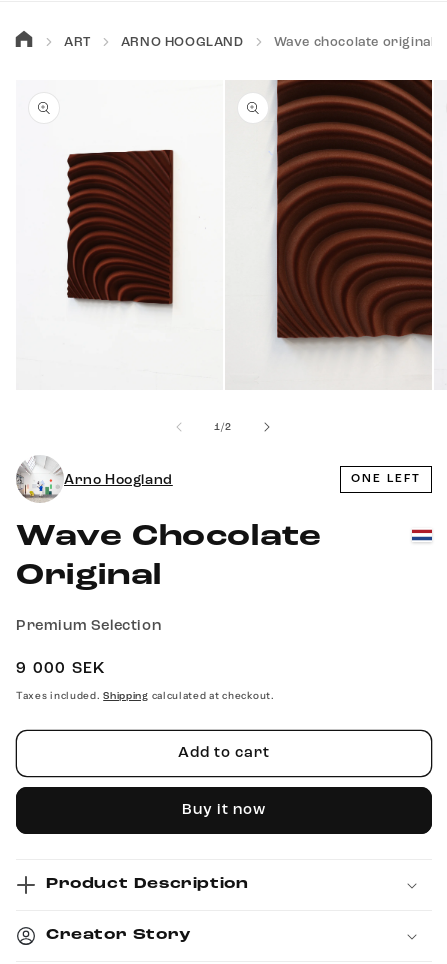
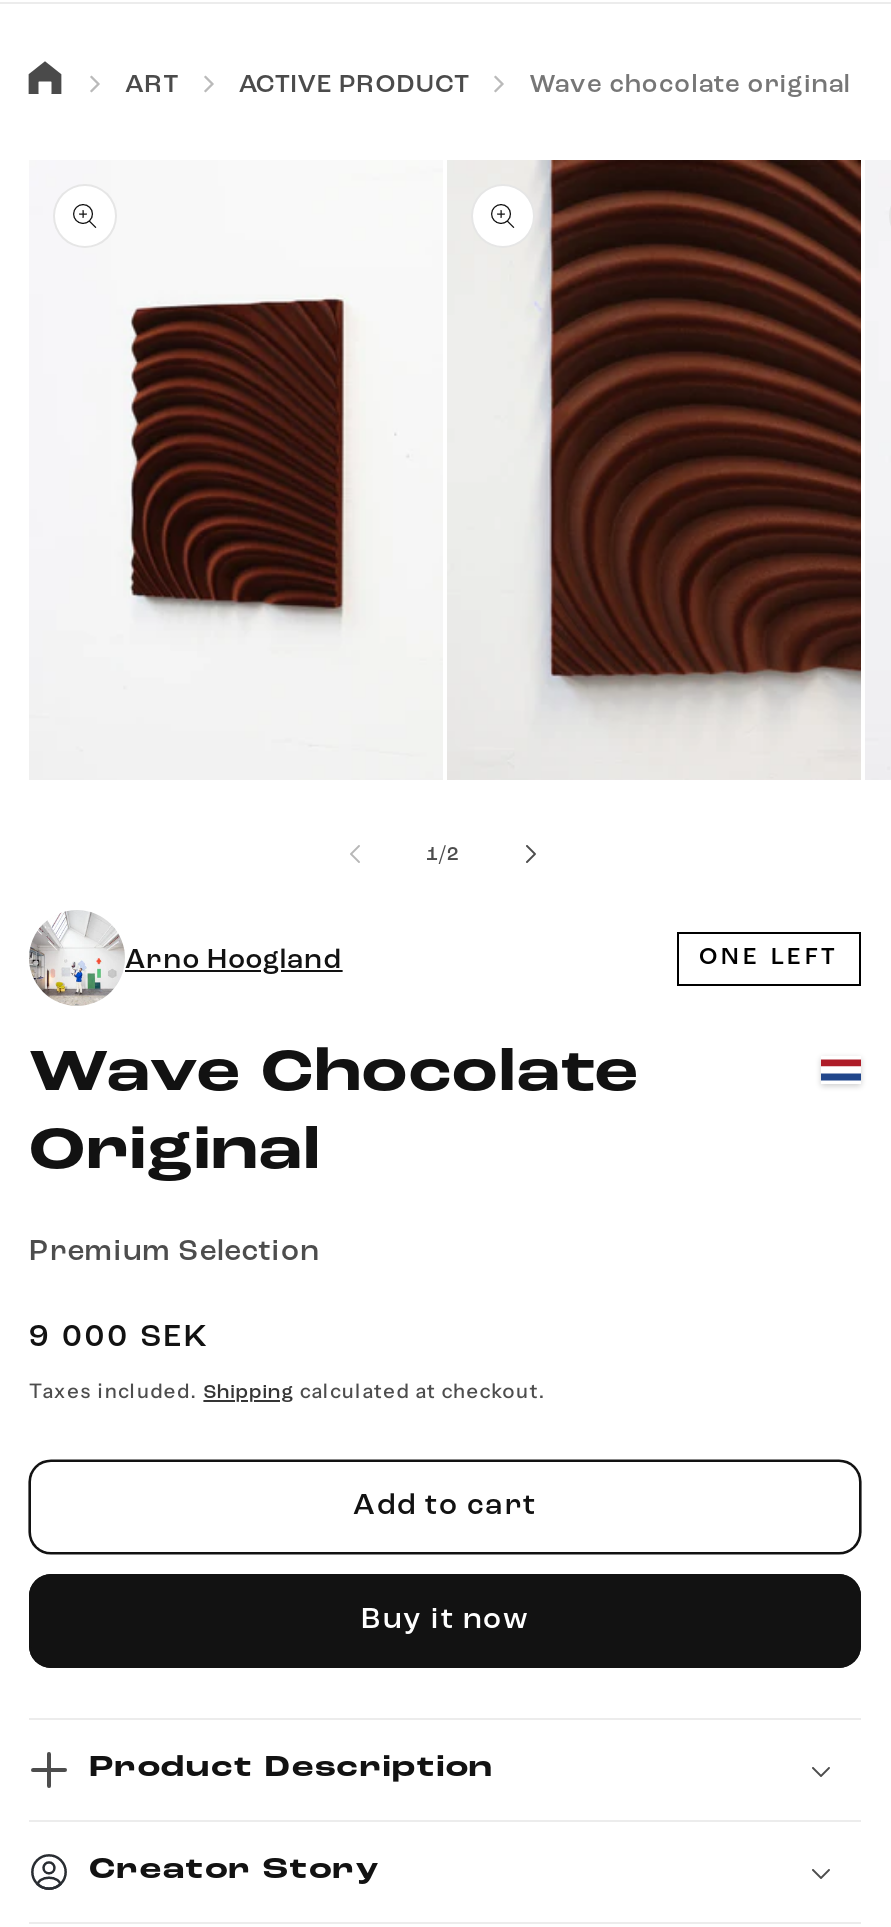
[121,35,244,48] ARNO HOOGLAND -> [239,71,469,97] ACTIVE PRODUCT

